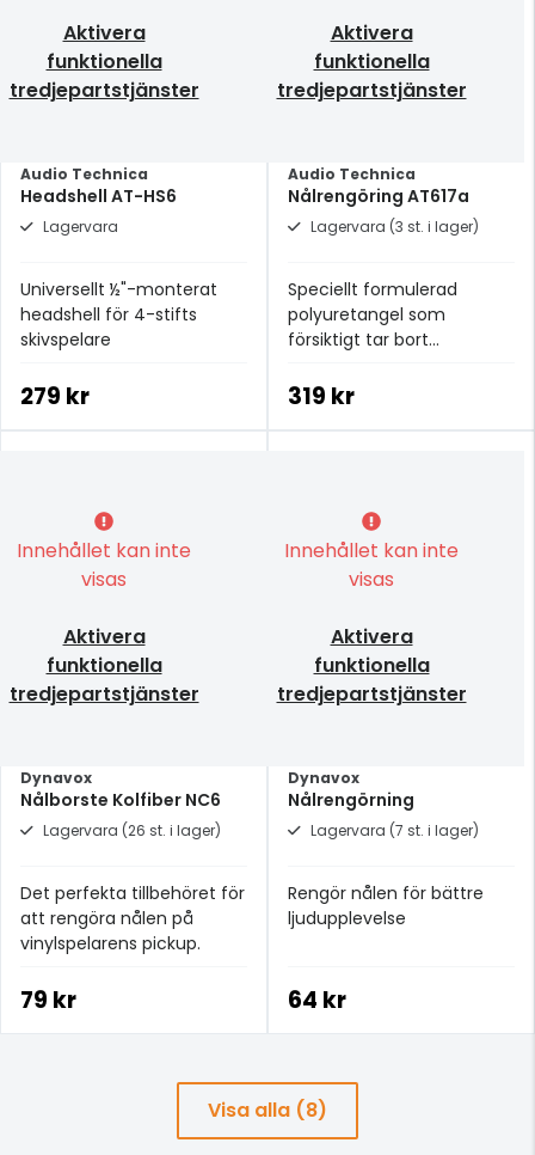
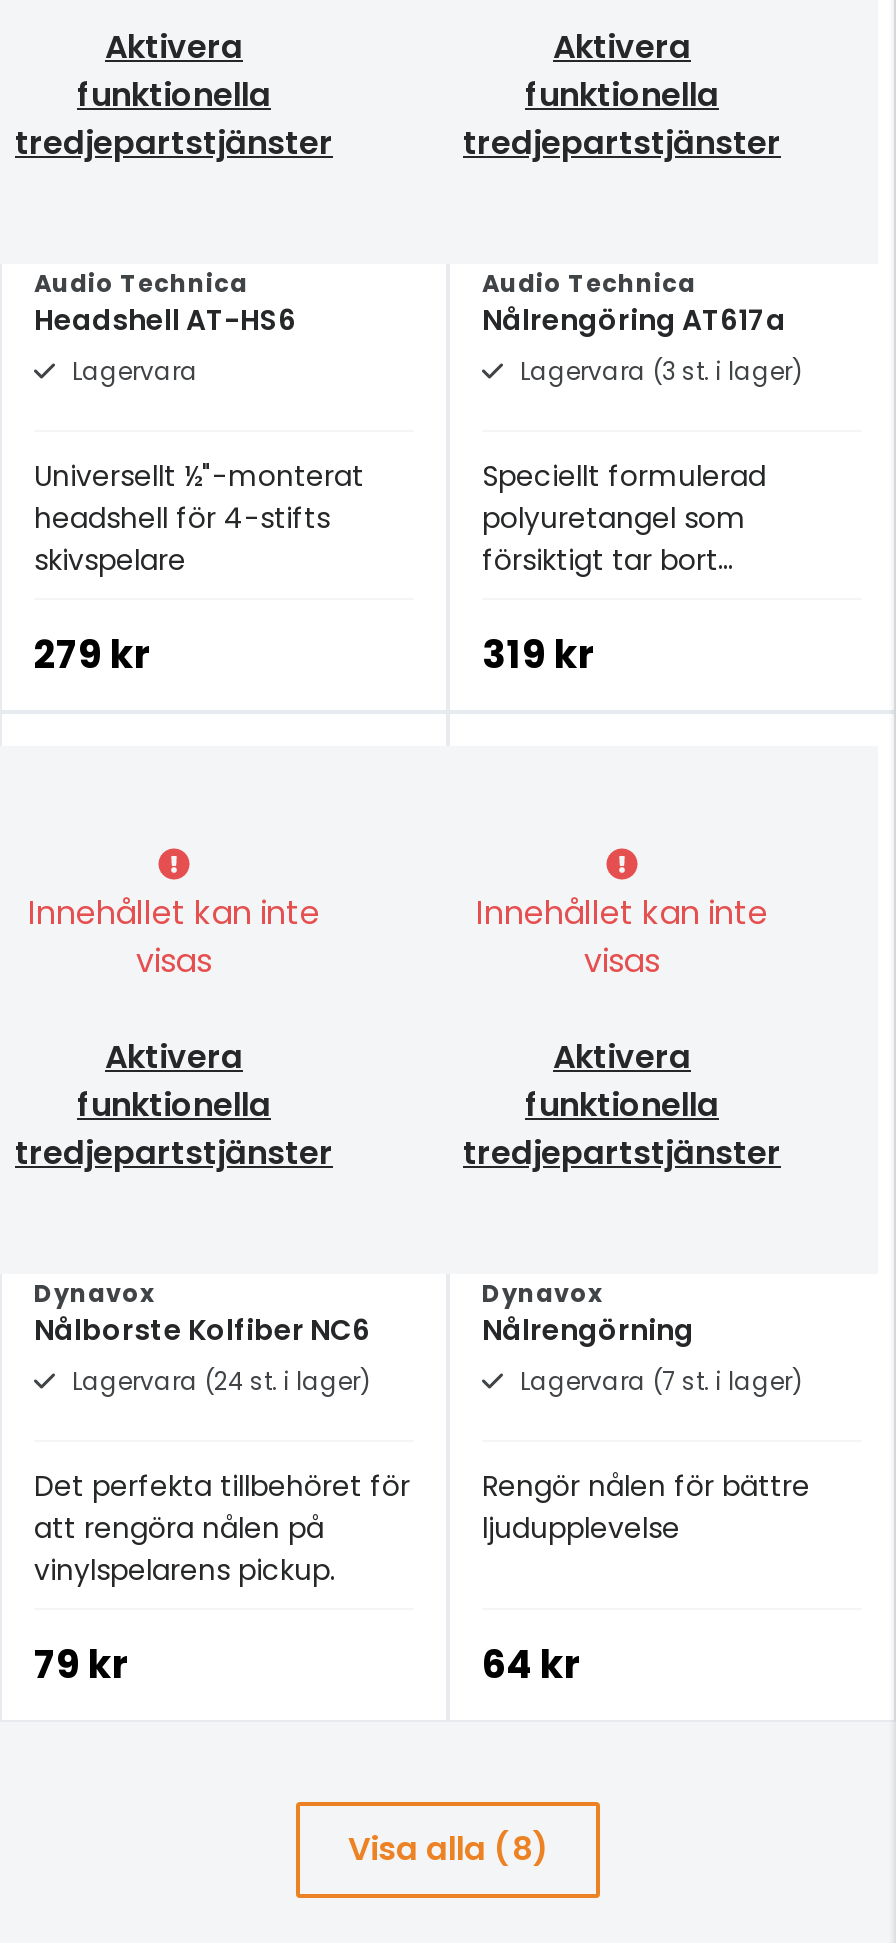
[43,820,221,840] Lagervara (26 st. i lager) -> [72,1363,370,1397] Lagervara (24 st. i lager)

